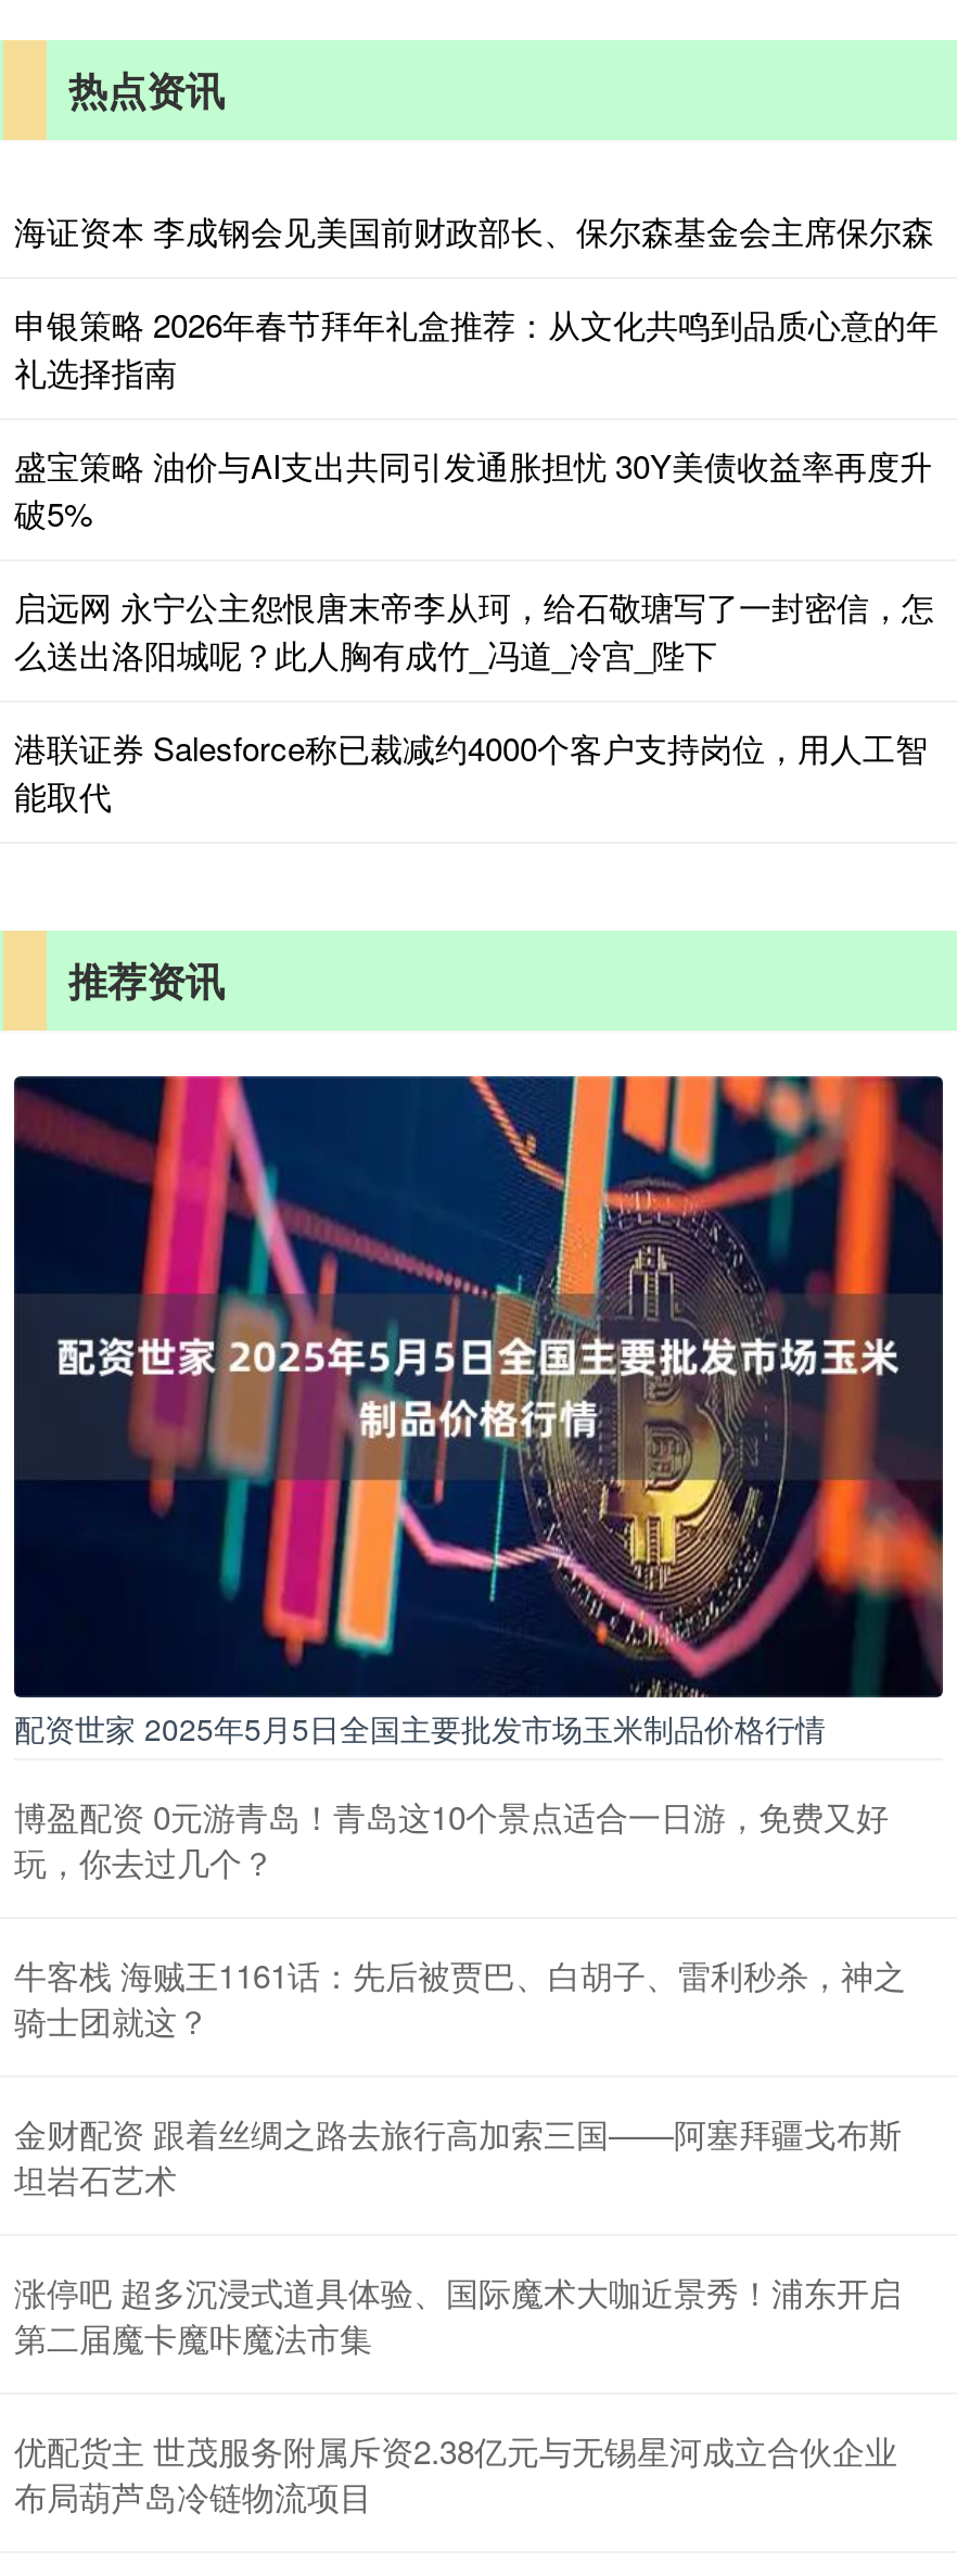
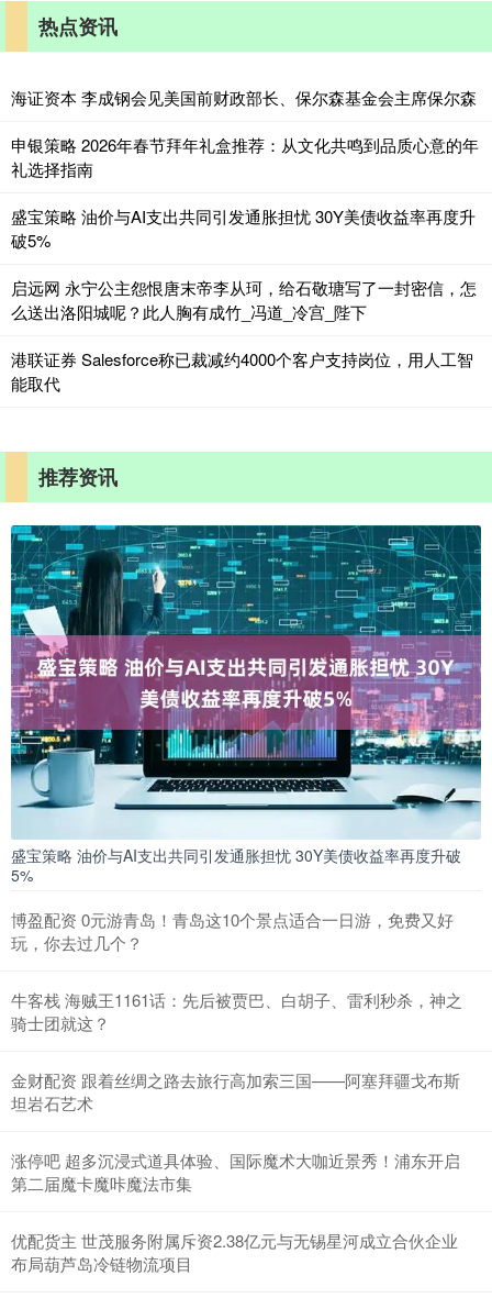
[12,1074,945,1749] [image] | 配资世家 2025年5月5日全国主要批发市场玉米制品价格行情 -> [10,524,482,885] [image] | 盛宝策略 油价与AI支出共同引发通胀担忧 30Y美债收益率再度升破 | 5%

